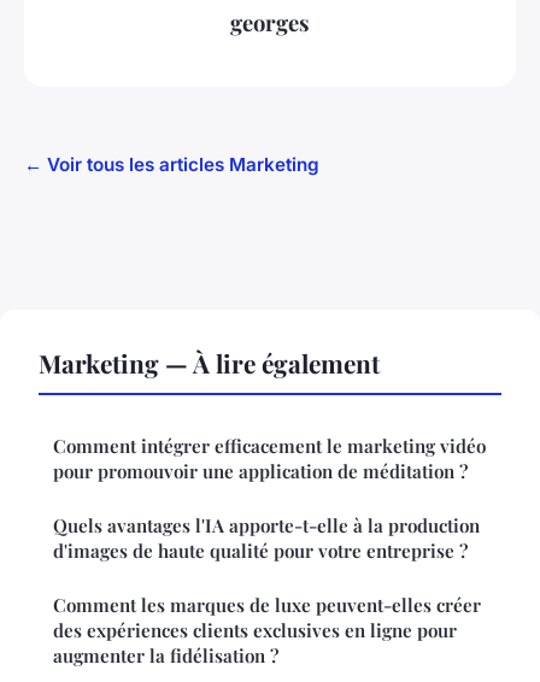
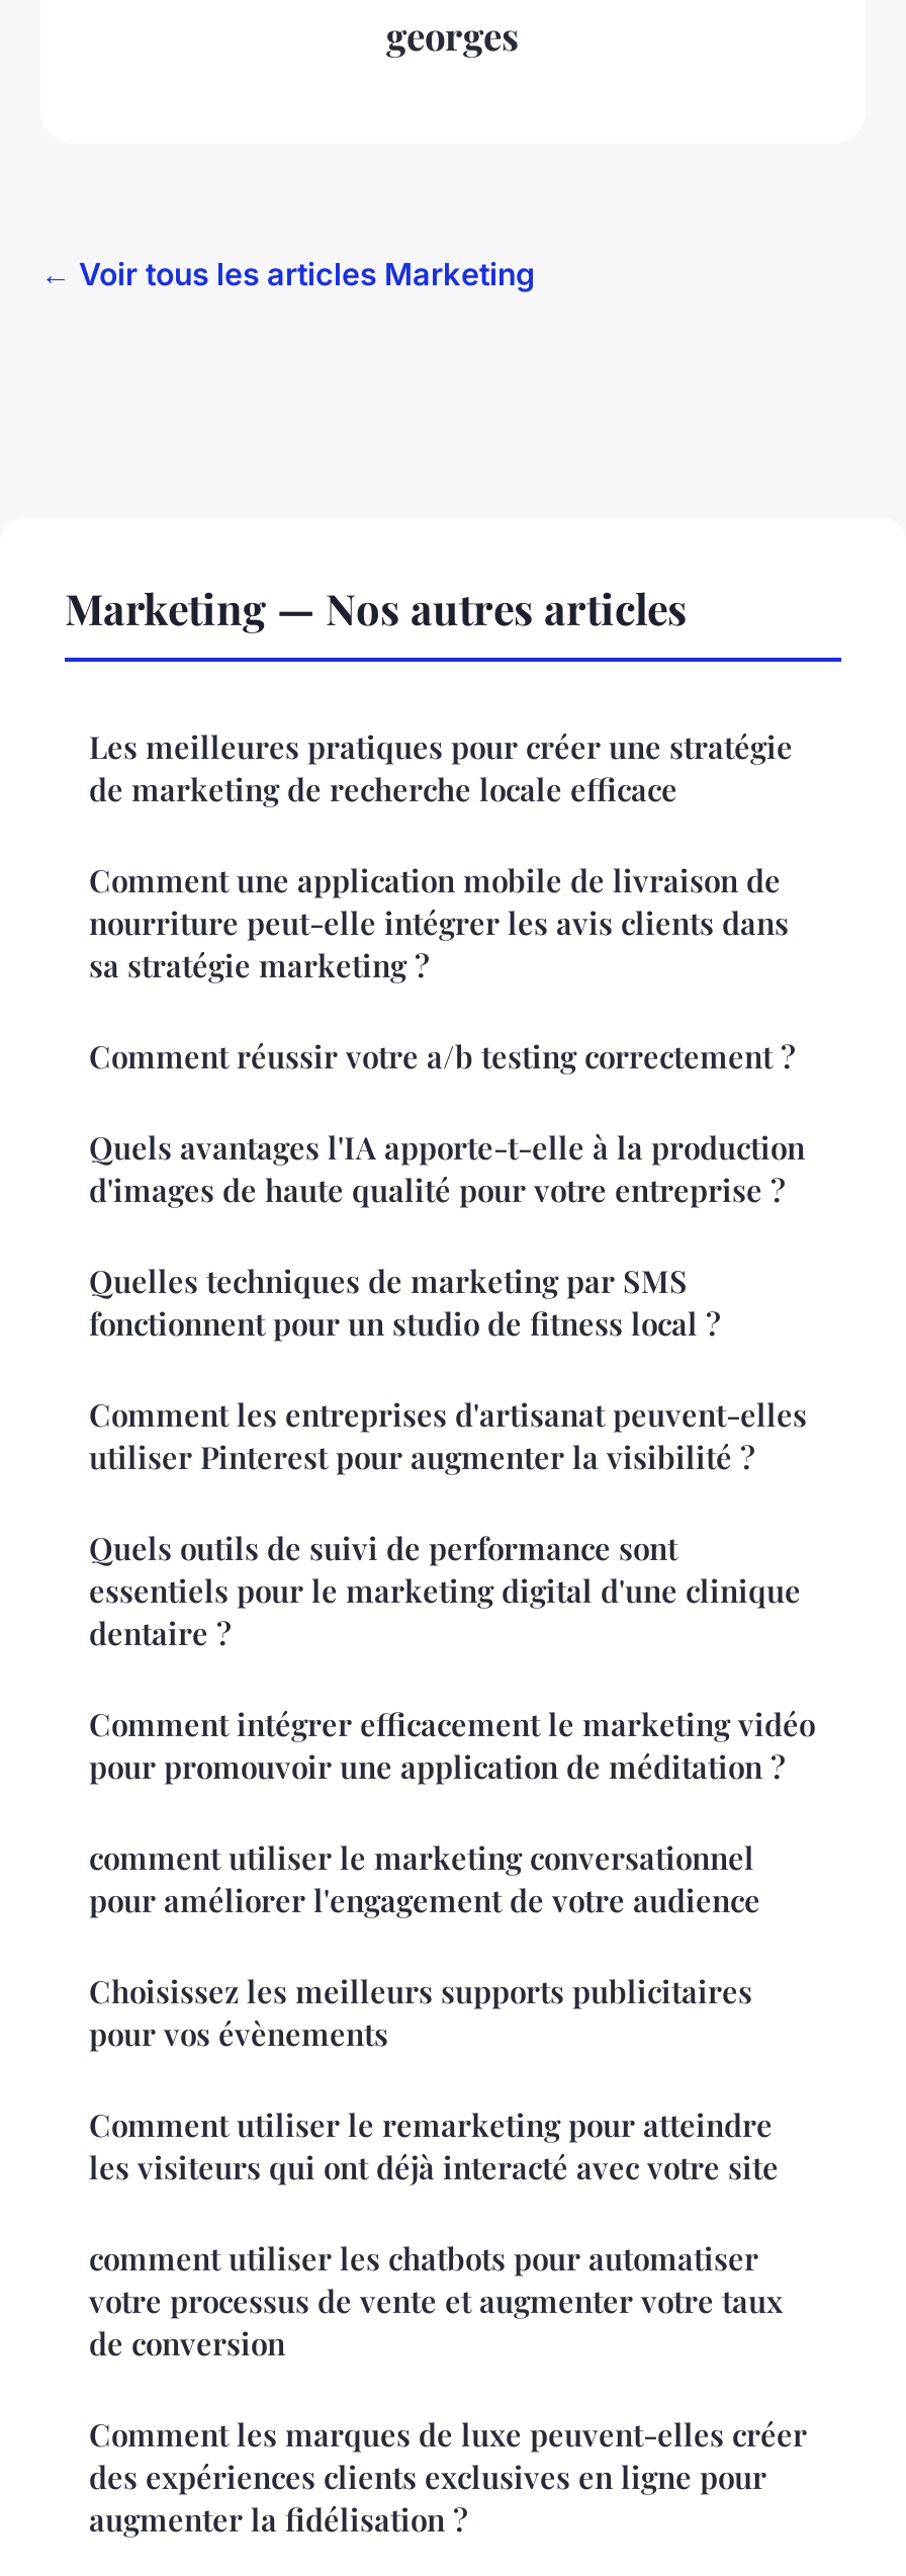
[39,346,380,379] Marketing — À lire également -> [65,579,807,1653] Marketing — Nos autres articles | Les meilleures pratiques pour créer une stratégie | de marketing de recherche locale efficace | Comment une application mobile de livraison de | nourriture peut-elle intégrer les avis clients dans | sa stratégie marketing ? | Comment réussir votre a/b testing correctement ? | Quelles techniques de marketing par SMS | fonctionnent pour un studio de fitness local ? | Comment les entreprises d'artisanat peuvent-elles | utiliser Pinterest pour augmenter la visibilité ? | Quels outils de suivi de performance sont | essentiels pour le marketing digital d'une clinique | dentaire ?
none -> [89,1837,783,2363] comment utiliser le marketing conversationnel | pour améliorer l'engagement de votre audience | Choisissez les meilleurs supports publicitaires | pour vos évènements | Comment utiliser le remarketing pour atteindre | les visiteurs qui ont déjà interacté avec votre site | comment utiliser les chatbots pour automatiser | votre processus de vente et augmenter votre taux | de conversion
moved [53,513,480,563] -> [89,1127,805,1210]: Quels avantages l'IA apporte-t-elle à la production | d'images de haute qualité pour votre entreprise ?

